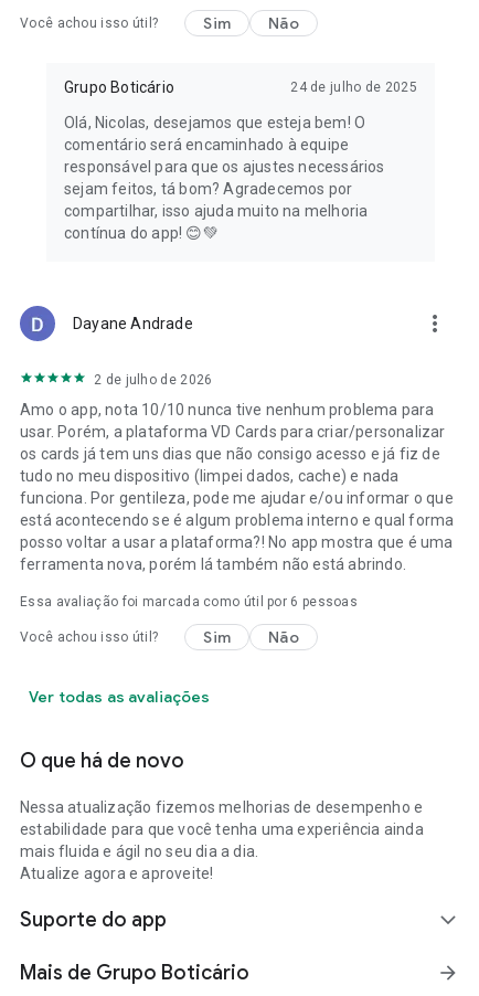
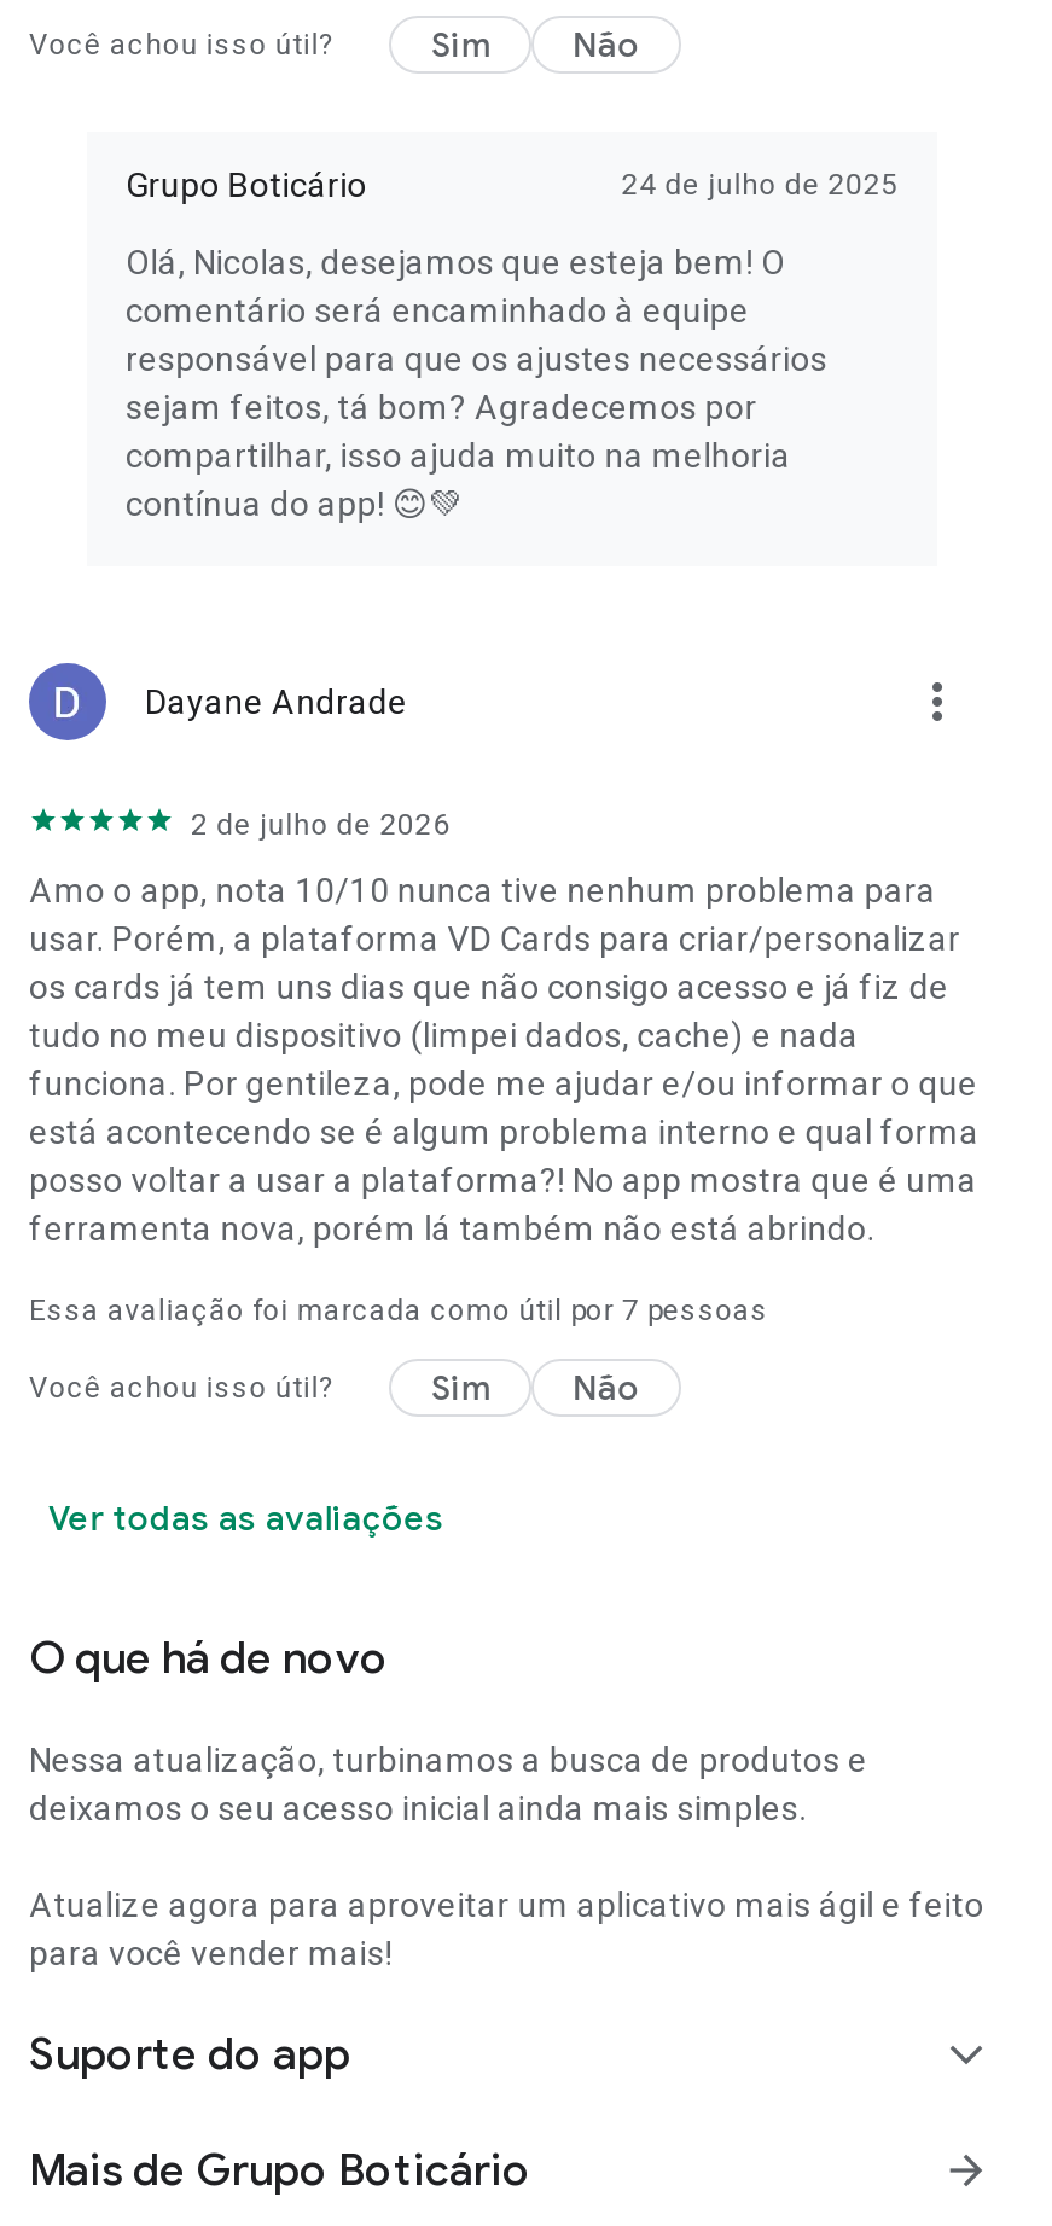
[20,594,358,610] Essa avaliação foi marcada como útil por 6 pessoas -> [29,1294,768,1327] Essa avaliação foi marcada como útil por 7 pessoas
[20,798,424,882] Nessa atualização fizemos melhorias de desempenho e | estabilidade para que você tenha uma experiência ainda | mais fluida e ágil no seu dia a dia. | Atualize agora e aproveite! -> [29,1740,984,1972] Nessa atualização, turbinamos a busca de produtos e | deixamos o seu acesso inicial ainda mais simples. | Atualize agora para aproveitar um aplicativo mais ágil e feito | para você vender mais!

